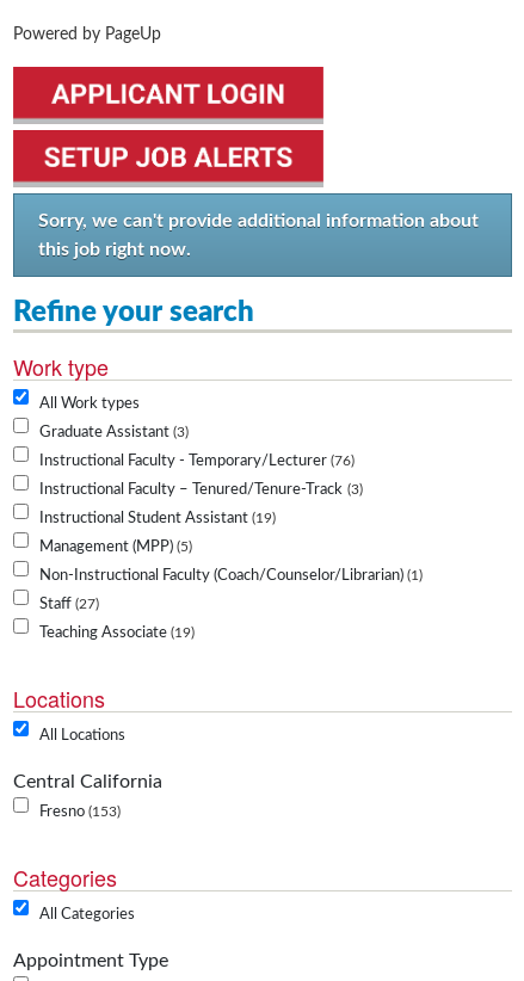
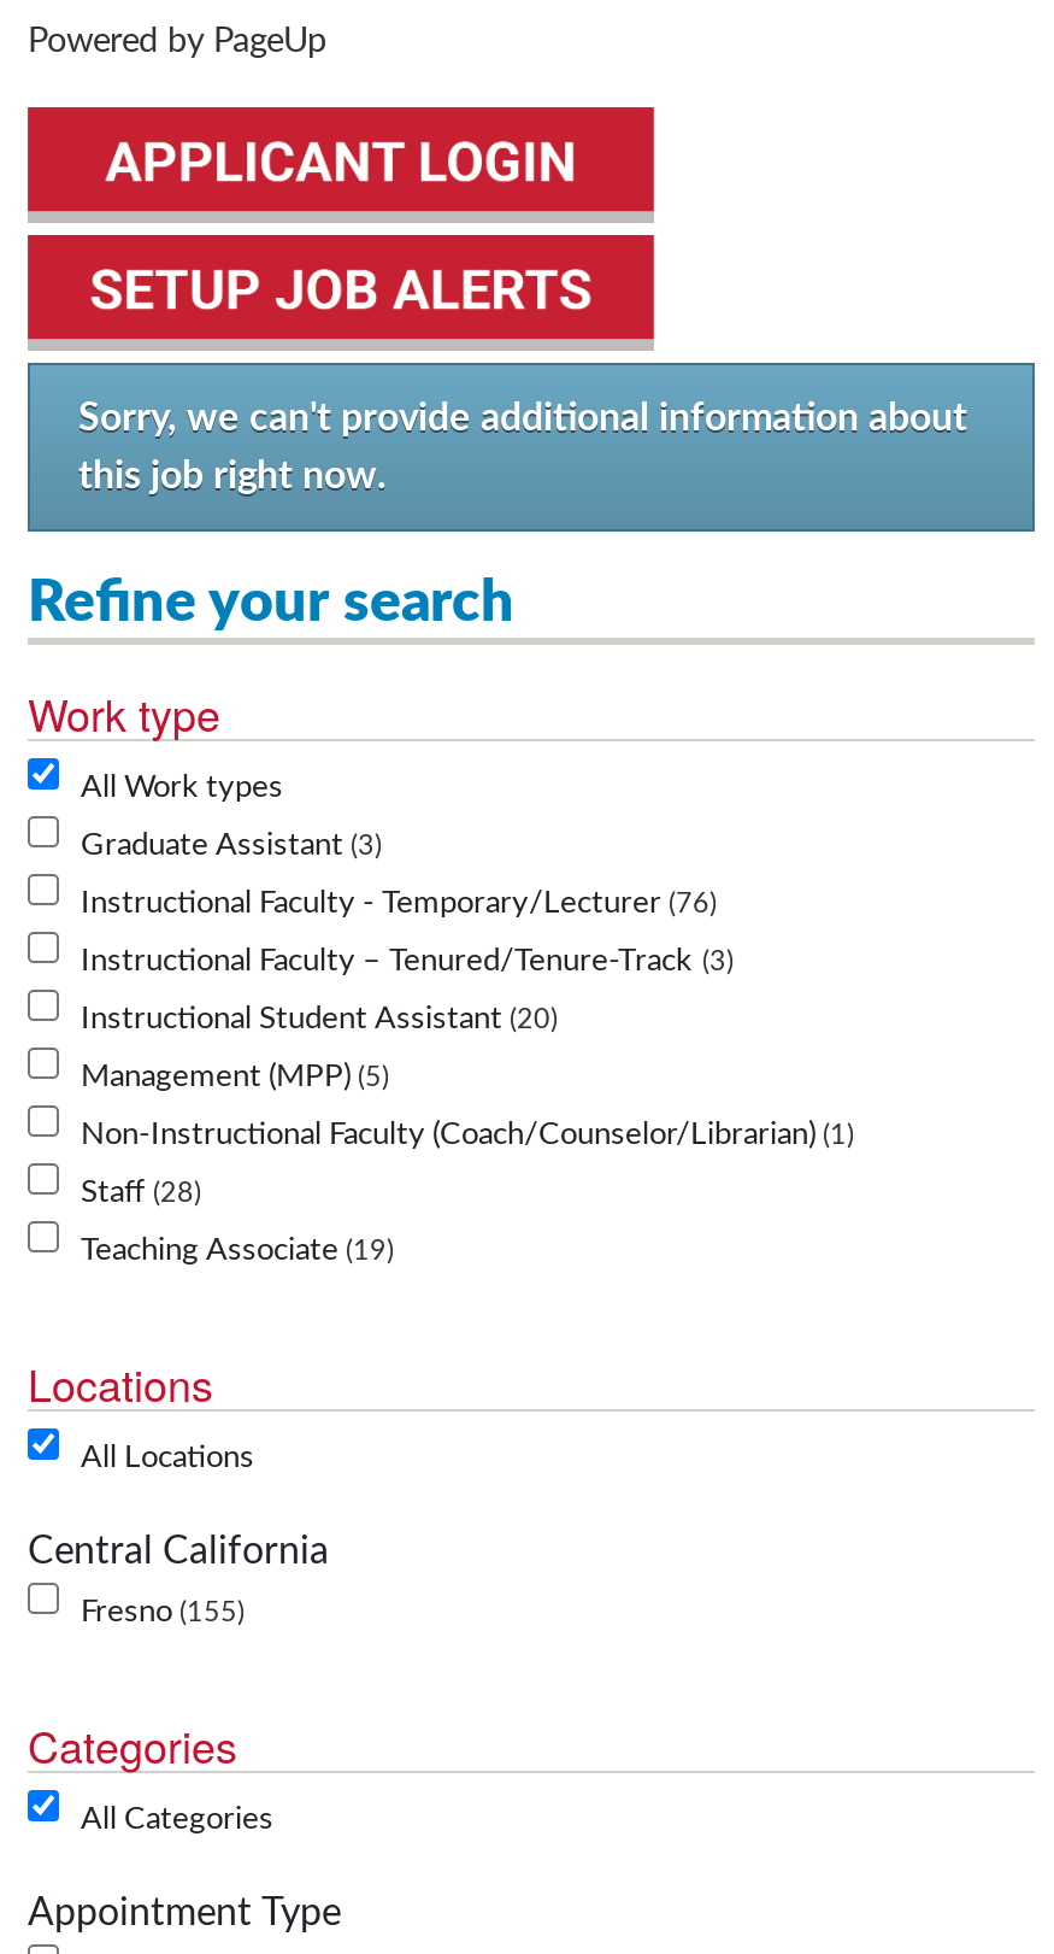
[39,511,272,527] Instructional Student Assistant 19 -> [81,1005,550,1036] Instructional Student Assistant 20
[39,597,95,613] Staff 27 -> [81,1179,194,1210] Staff 28
[39,805,117,820] Fresno 153 -> [81,1598,237,1629] Fresno 155

